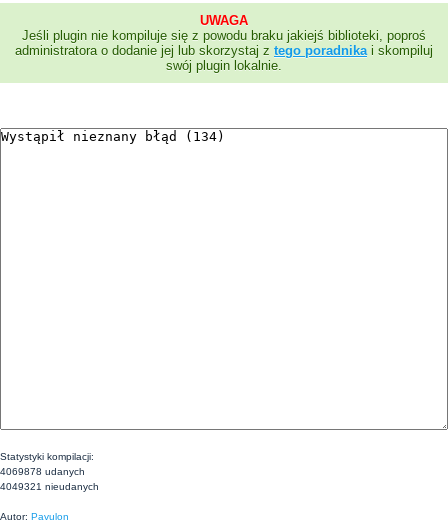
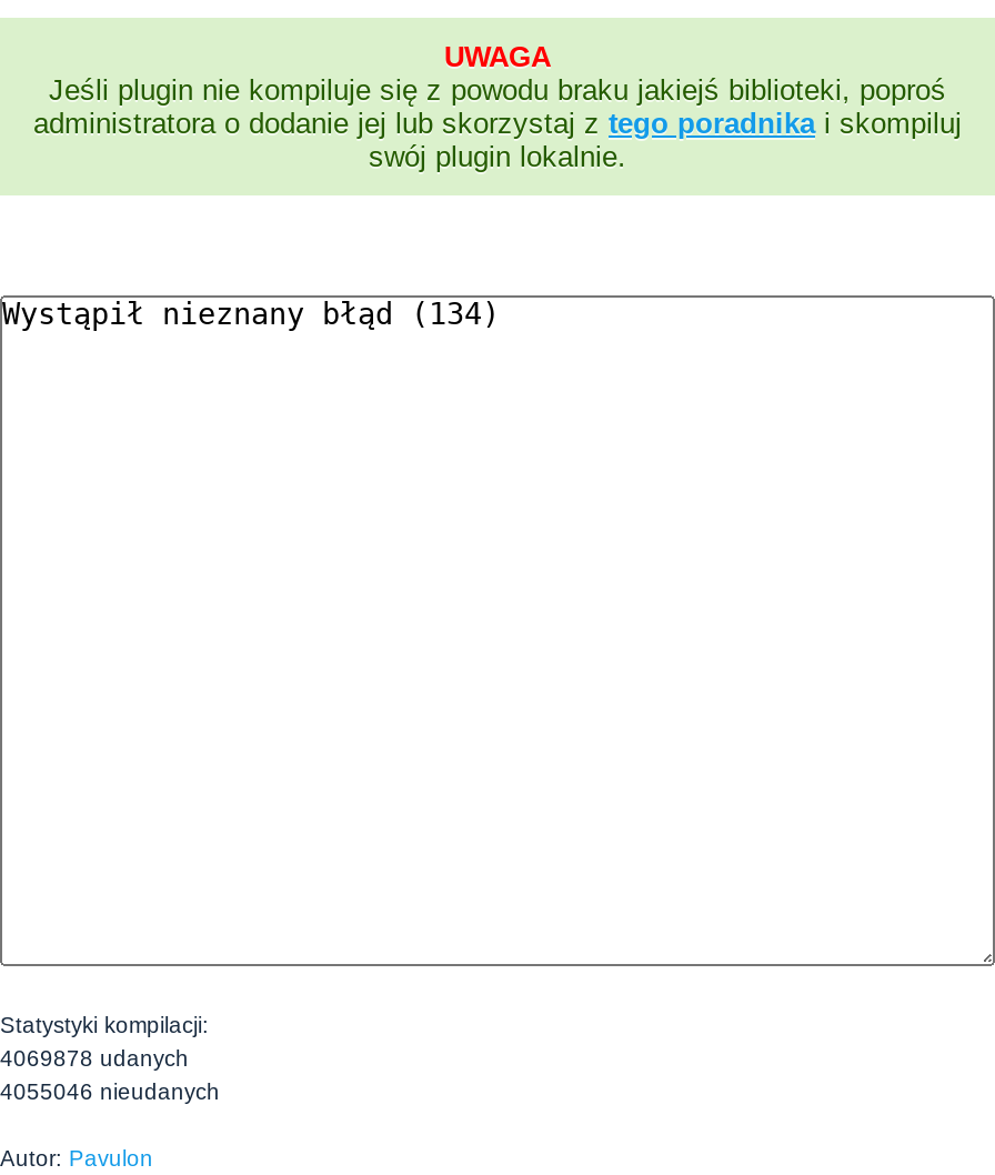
[0,481,99,492] 4049321 nieudanych -> [0,1079,220,1104] 4055046 nieudanych

